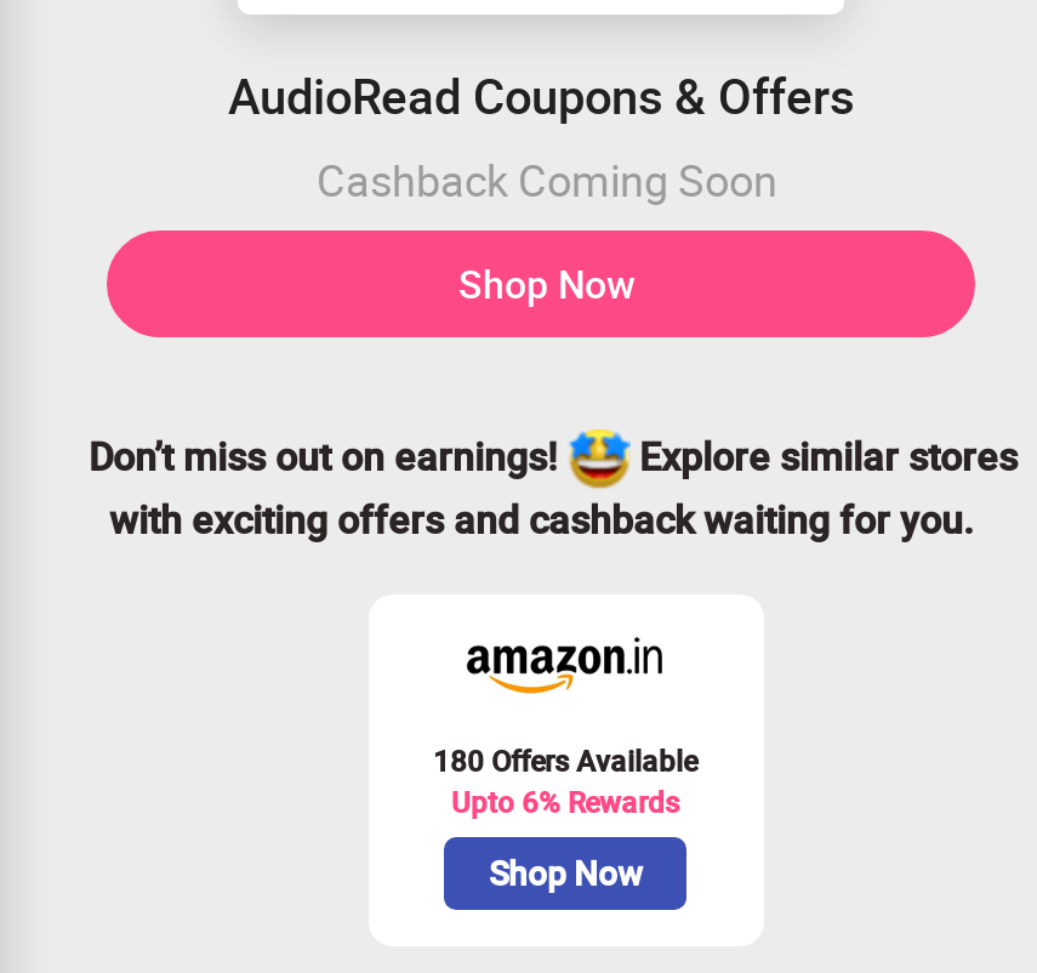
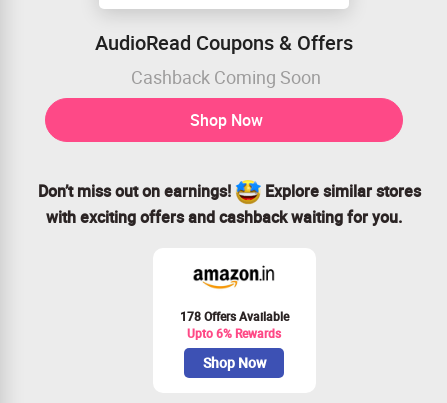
[433,740,697,778] 180 Offers Available -> [179,308,288,324] 178 Offers Available

